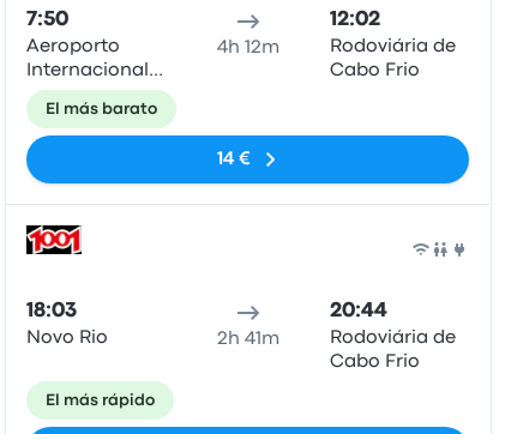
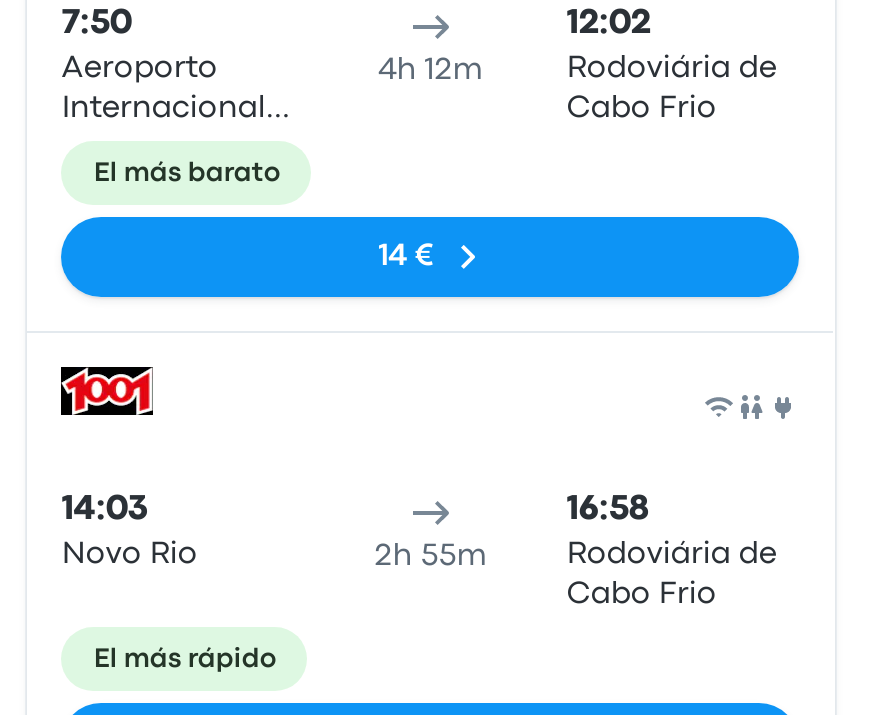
[27,302,77,320] 18:03 -> [62,495,148,525] 14:03
[330,302,387,320] 20:44 -> [567,495,649,525] 16:58
[217,331,279,348] 2h 41m -> [375,543,487,571] 2h 55m

